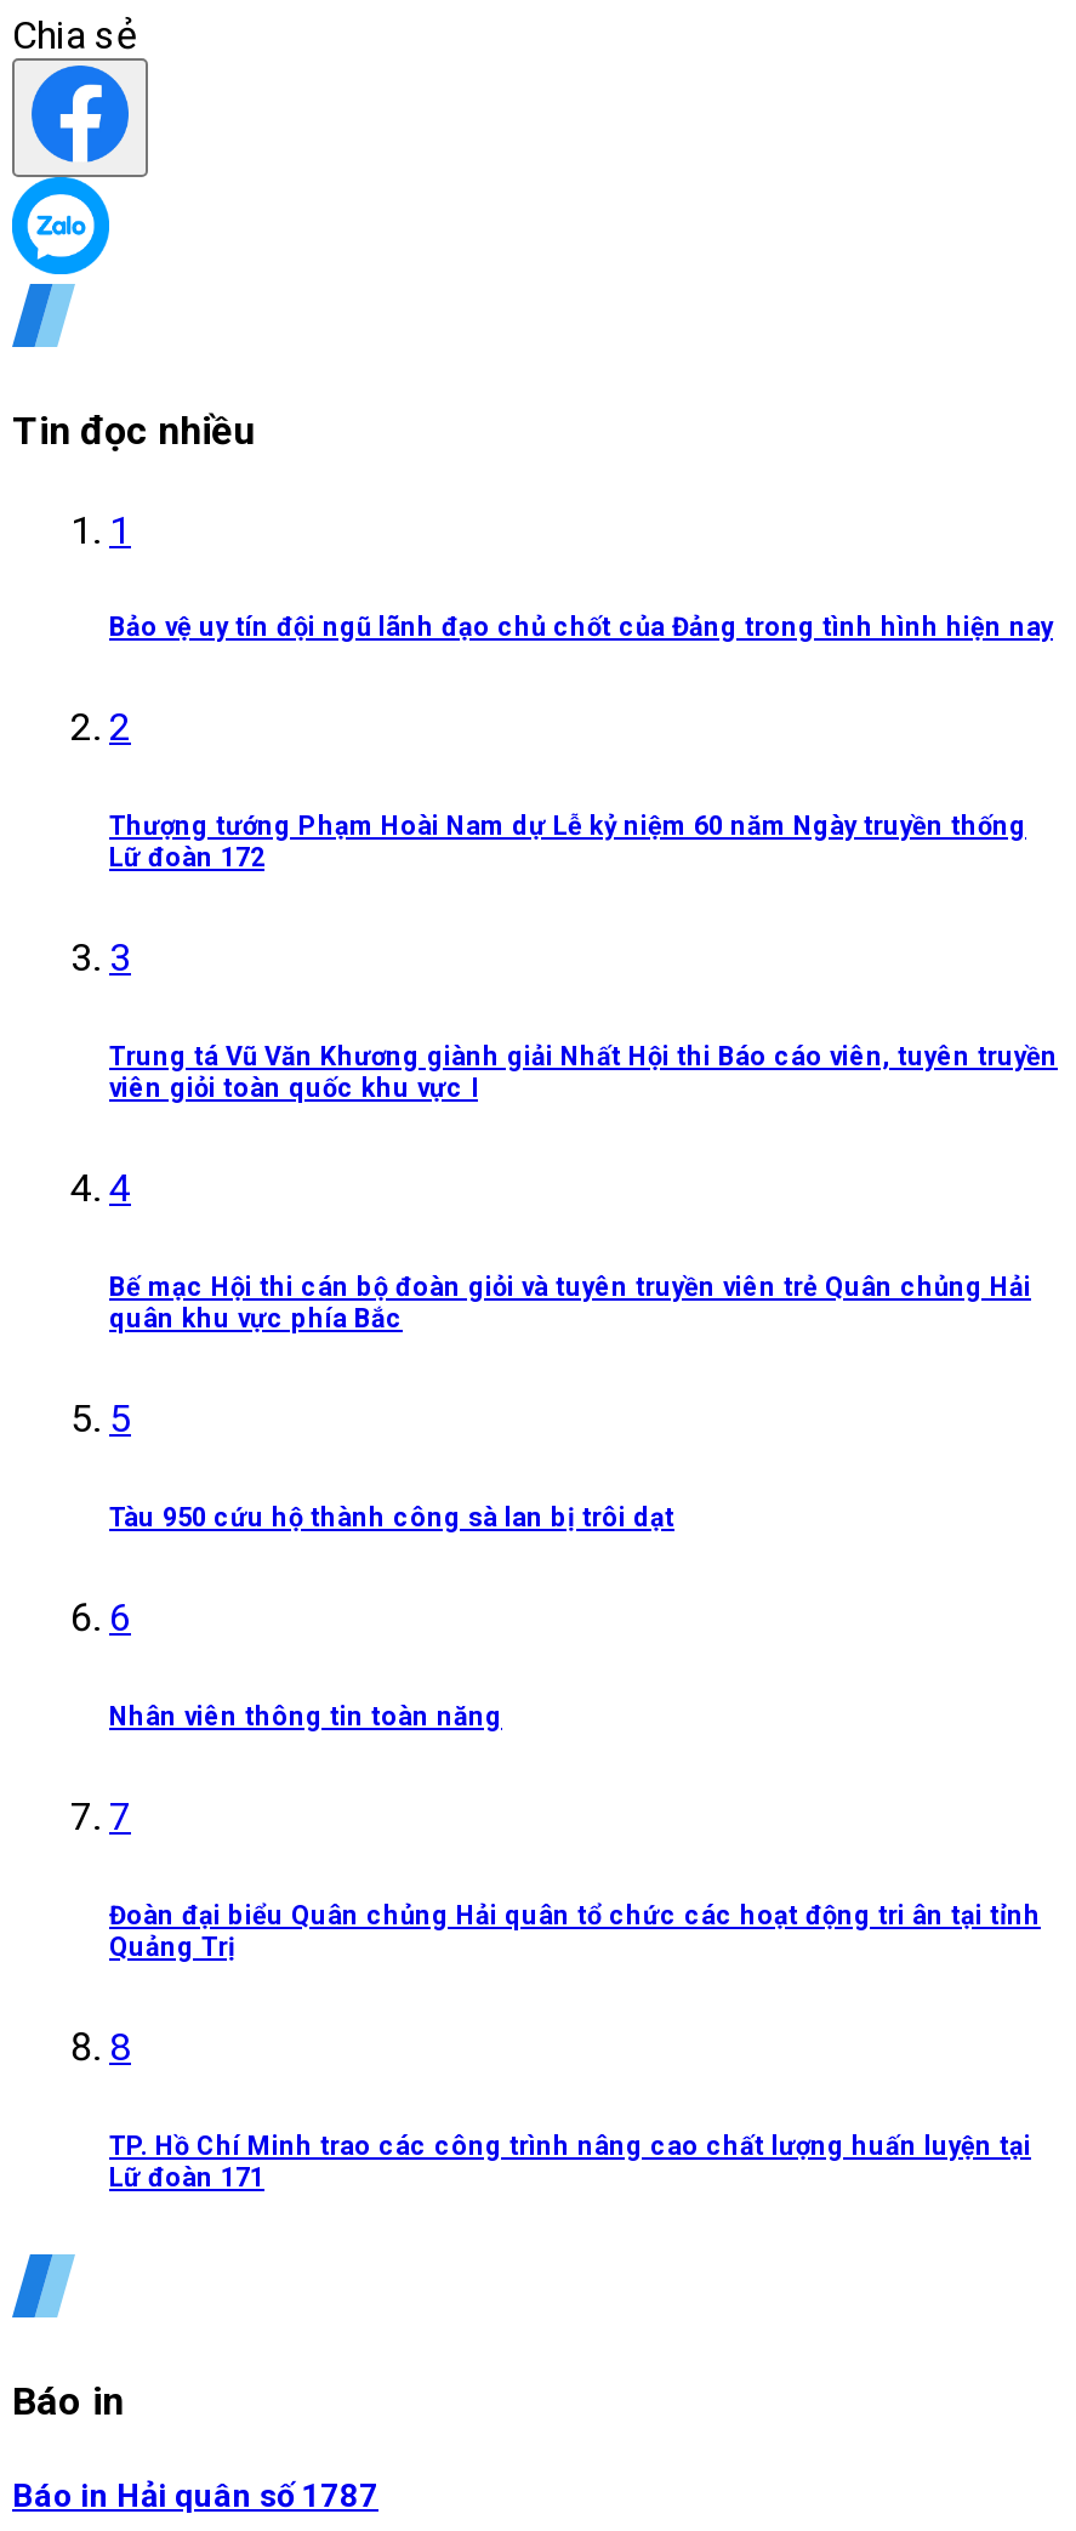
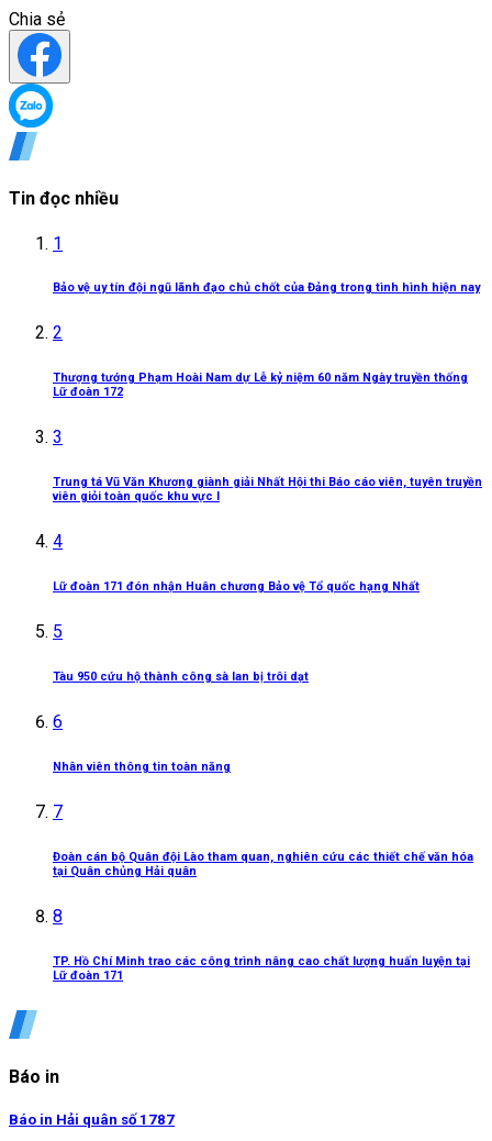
[109,1272,1031,1335] Bế mạc Hội thi cán bộ đoàn giỏi và tuyên truyền viên trẻ Quân chủng Hải | quân khu vực phía Bắc -> [53,580,420,594] Lữ đoàn 171 đón nhận Huân chương Bảo vệ Tổ quốc hạng Nhất
[109,1900,1041,1963] Đoàn đại biểu Quân chủng Hải quân tổ chức các hoạt động tri ân tại tỉnh | Quảng Trị -> [53,850,473,878] Đoàn cán bộ Quân đội Lào tham quan, nghiên cứu các thiết chế văn hóa | tại Quân chủng Hải quân

